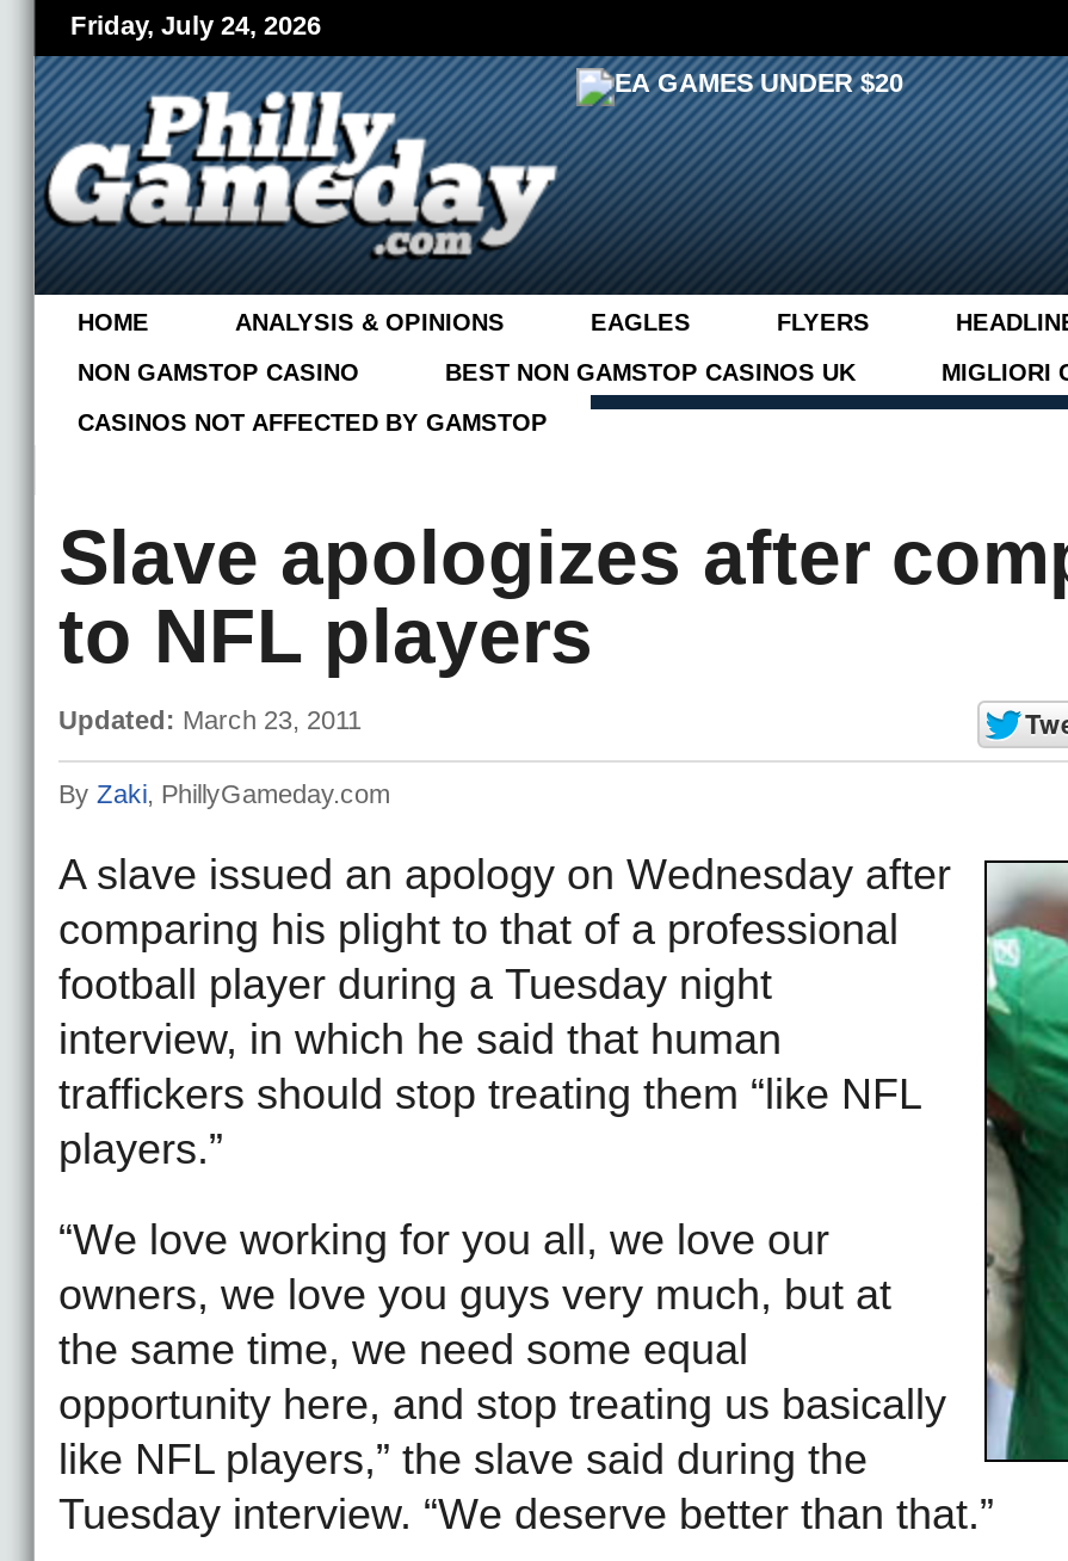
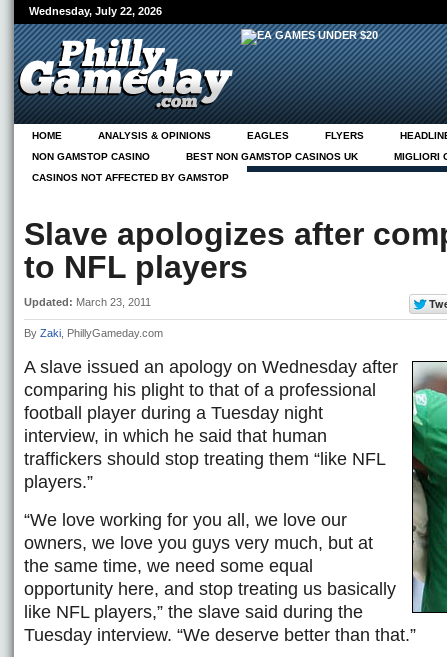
[70,11,321,39] Friday, July 24, 2026 -> [29,5,162,17] Wednesday, July 22, 2026

